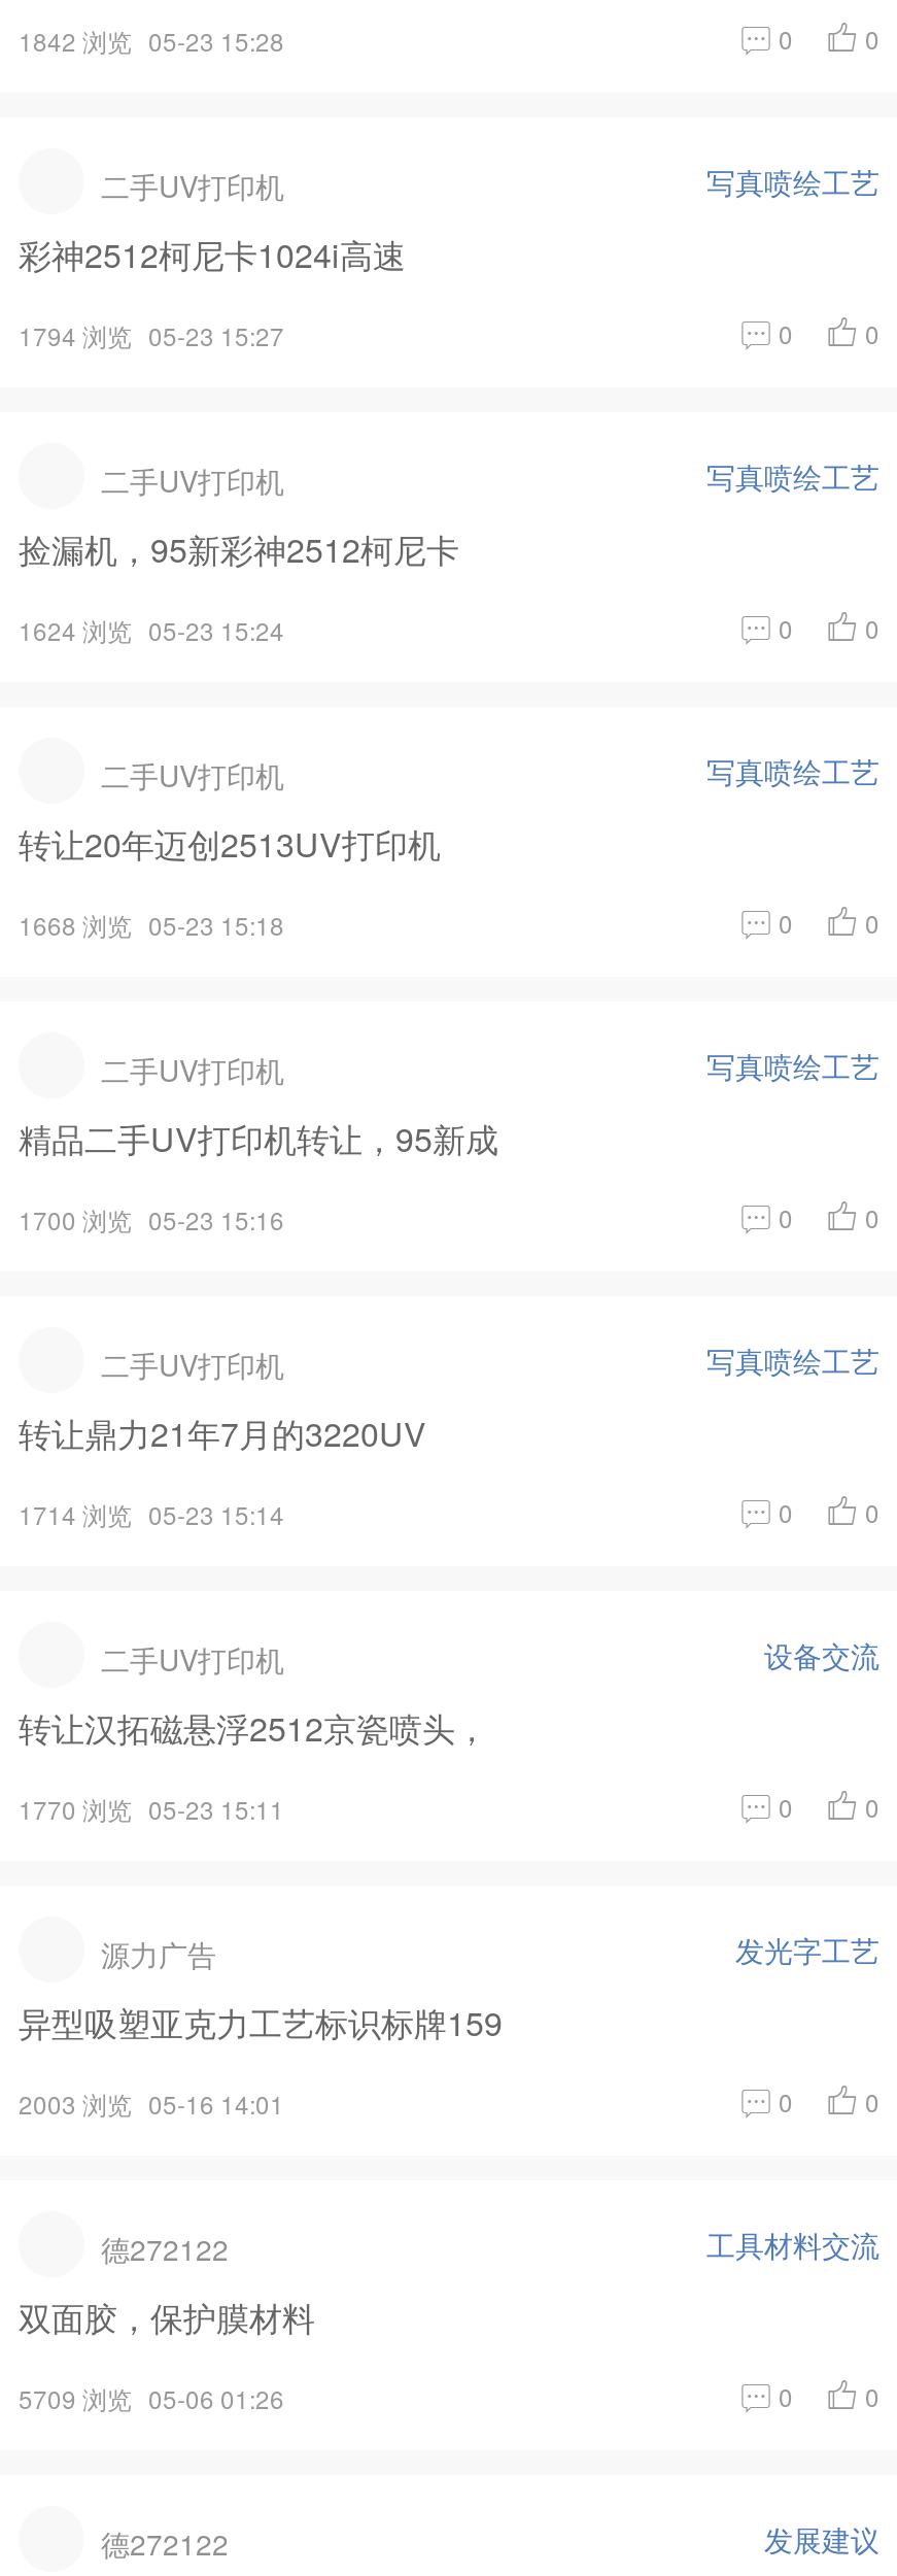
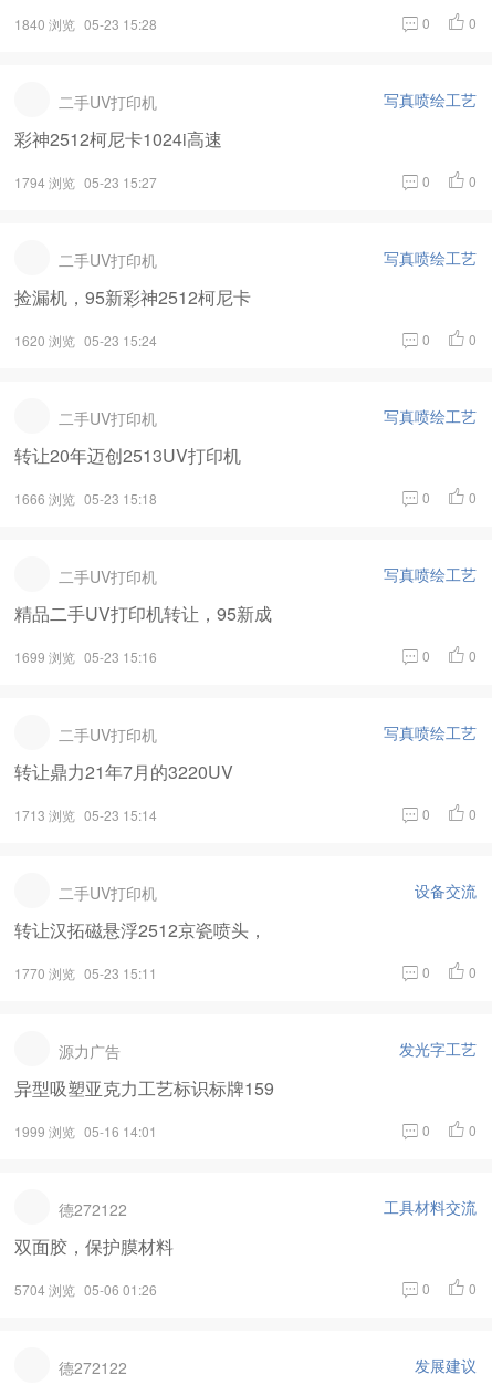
[19,23,284,58] 1842 浏览 05-23 15:28 -> [14,14,157,33] 1840 浏览 05-23 15:28
[19,612,284,647] 1624 浏览 05-23 15:24 -> [14,331,157,350] 1620 浏览 05-23 15:24
[19,907,284,942] 1668 浏览 05-23 15:18 -> [14,489,157,508] 1666 浏览 05-23 15:18
[19,1201,284,1236] 1700 浏览 05-23 15:16 -> [14,647,157,666] 1699 浏览 05-23 15:16
[19,1496,284,1531] 1714 浏览 05-23 15:14 -> [14,805,157,824] 1713 浏览 05-23 15:14
[19,2086,284,2121] 2003 浏览 05-16 14:01 -> [14,1122,157,1141] 1999 浏览 05-16 14:01
[19,2380,284,2415] 5709 浏览 05-06 01:26 -> [14,1280,157,1299] 5704 浏览 05-06 01:26

